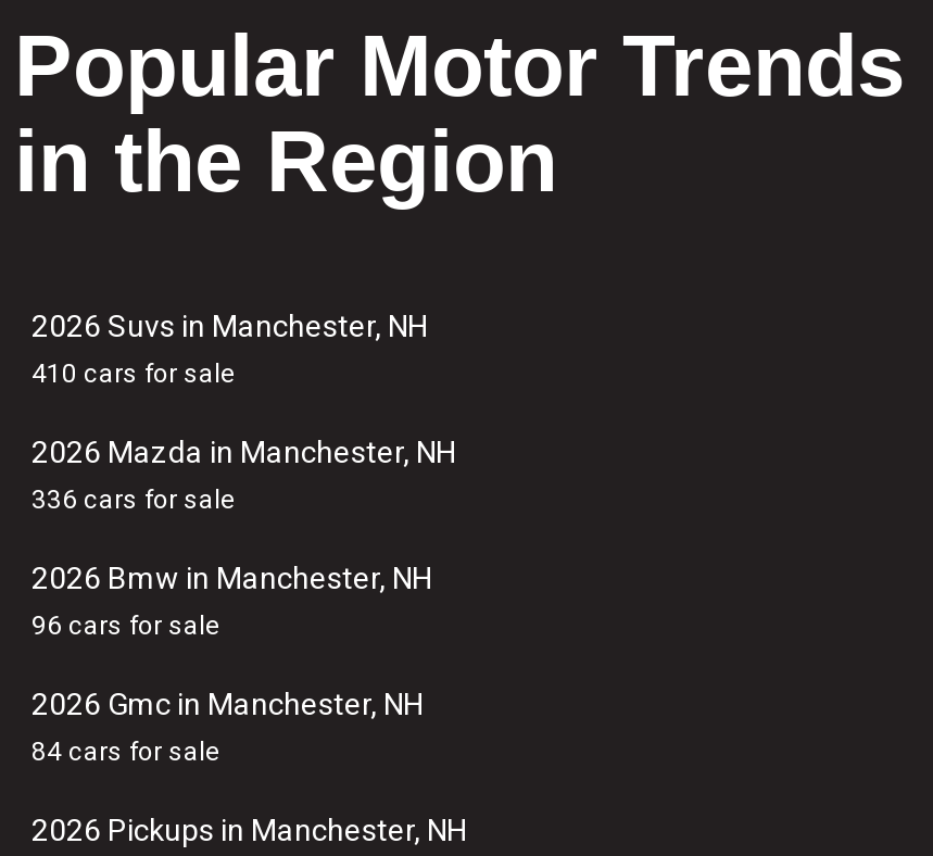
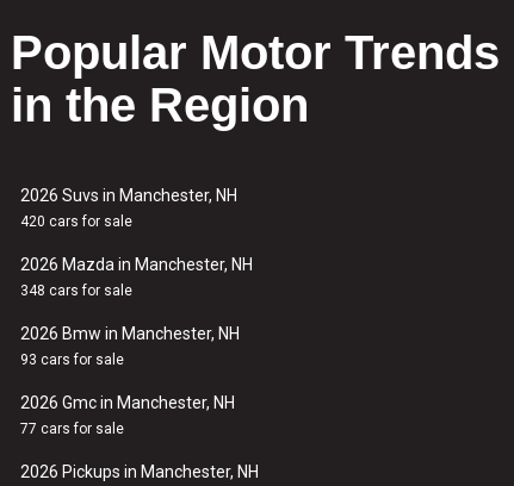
[31,358,236,389] 410 cars for sale -> [20,213,132,230] 420 cars for sale
[31,484,236,515] 336 cars for sale -> [20,282,132,299] 348 cars for sale
[31,610,220,641] 96 cars for sale -> [20,351,124,368] 93 cars for sale
[31,737,220,767] 84 cars for sale -> [20,420,124,437] 77 cars for sale

